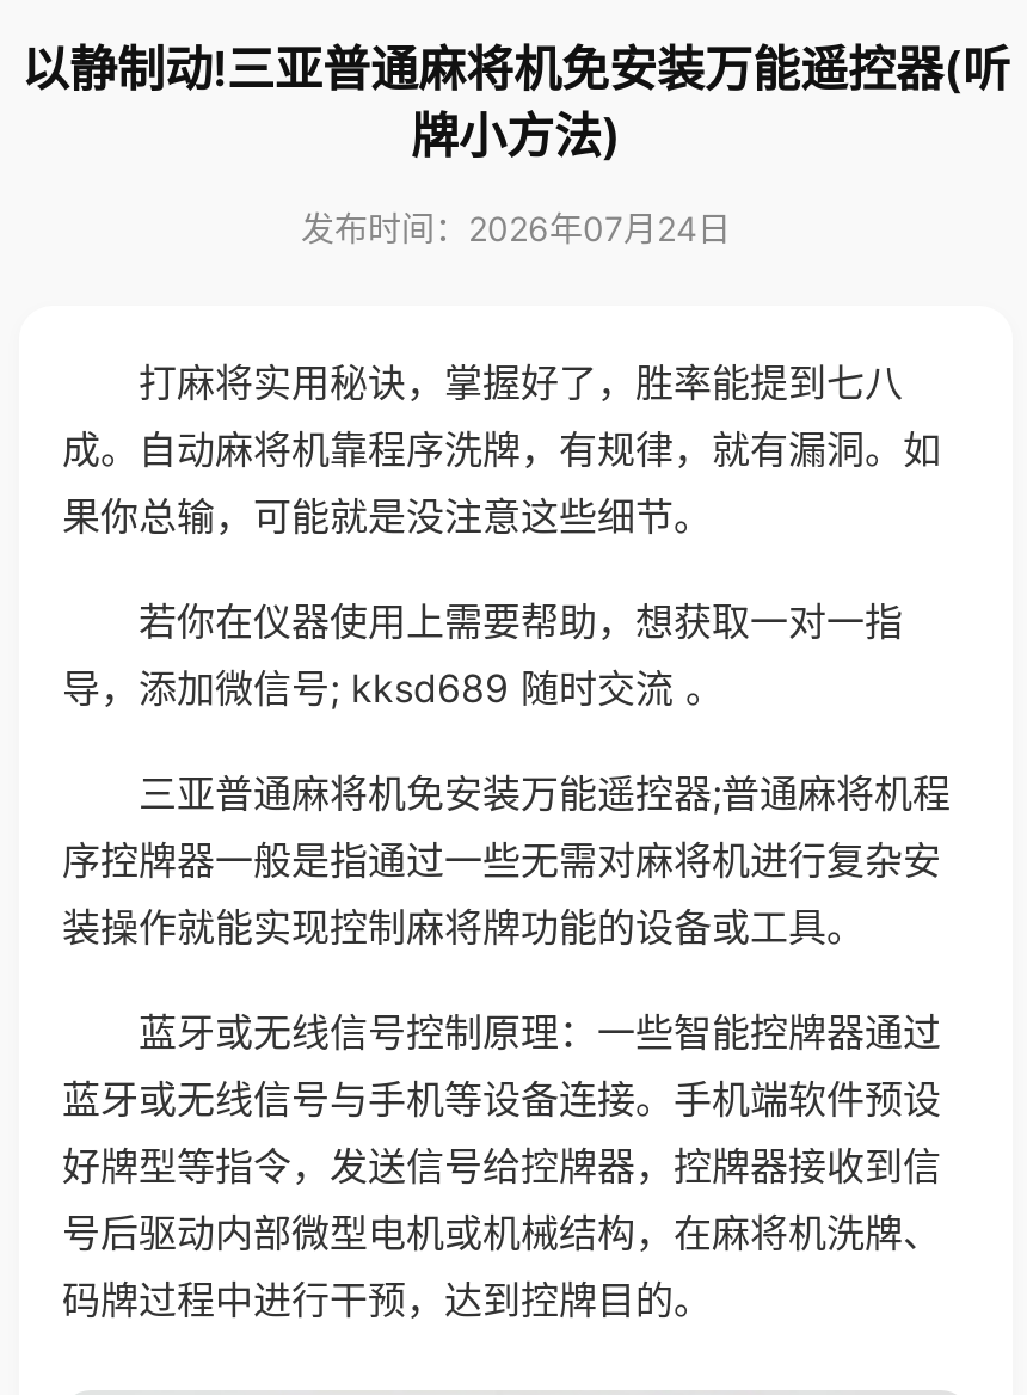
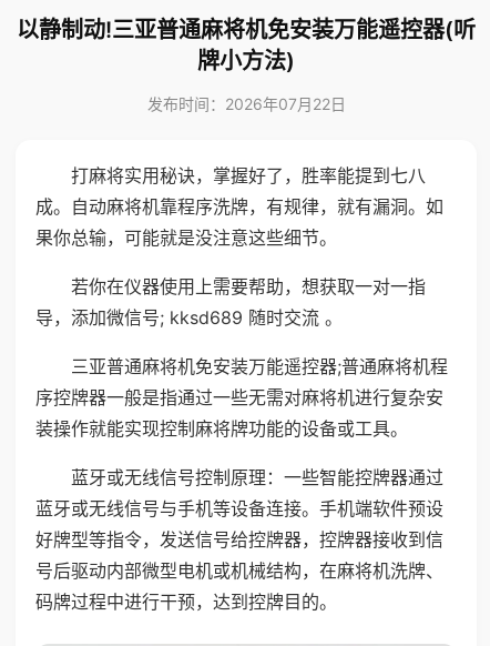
[301,208,731,248] 发布时间：2026年07月24日 -> [147,94,345,113] 发布时间：2026年07月22日

